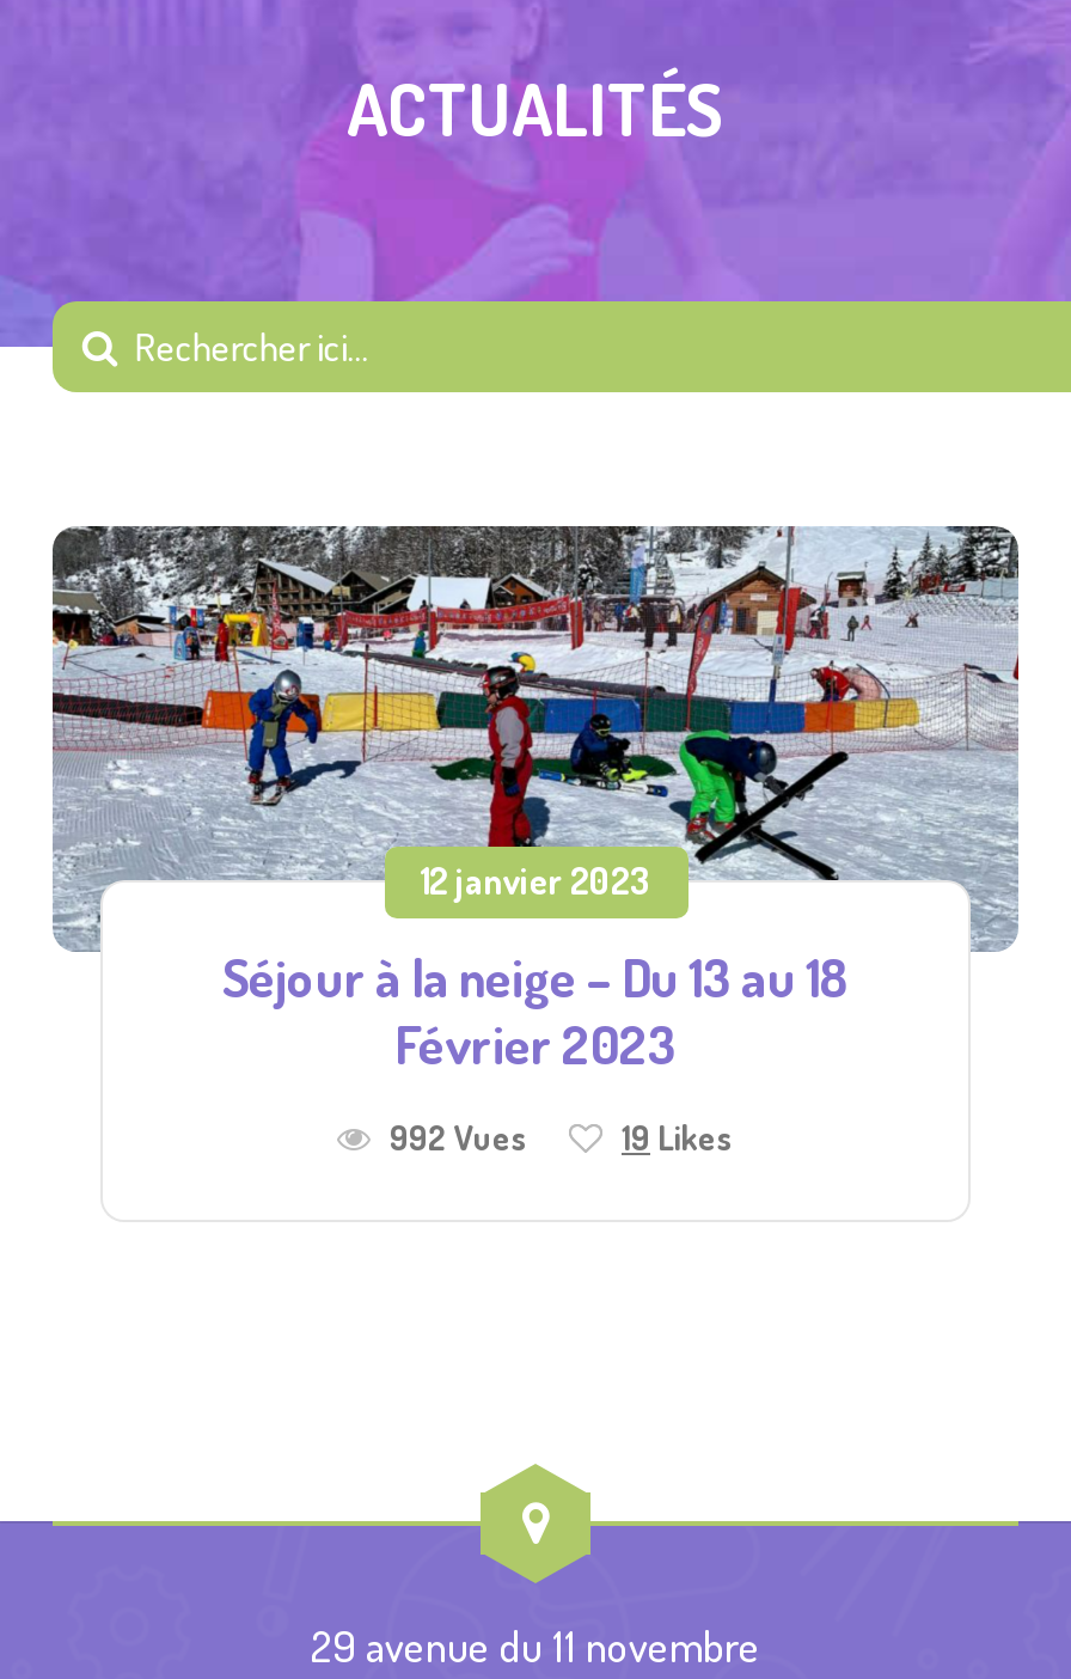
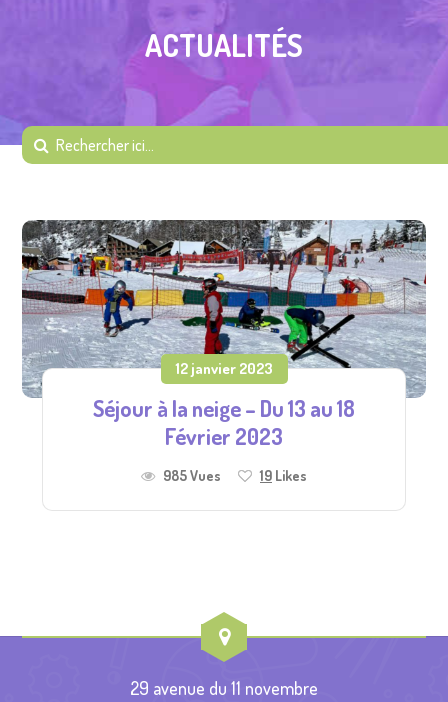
[390,1116,528,1156] 992 Vues -> [163,466,221,483] 985 Vues

